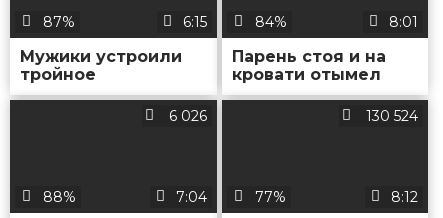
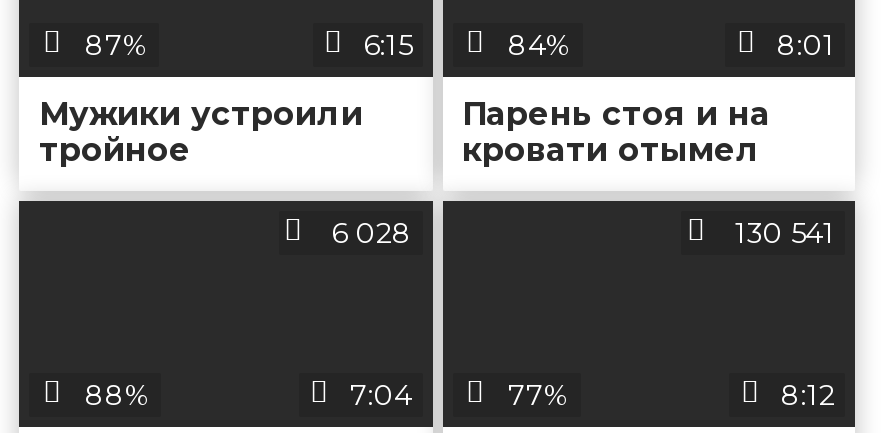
[168,107,206,125] 6 026 -> [332,214,412,250] 6 028
[366,107,418,125] 130 524 -> [735,214,835,250] 130 541

